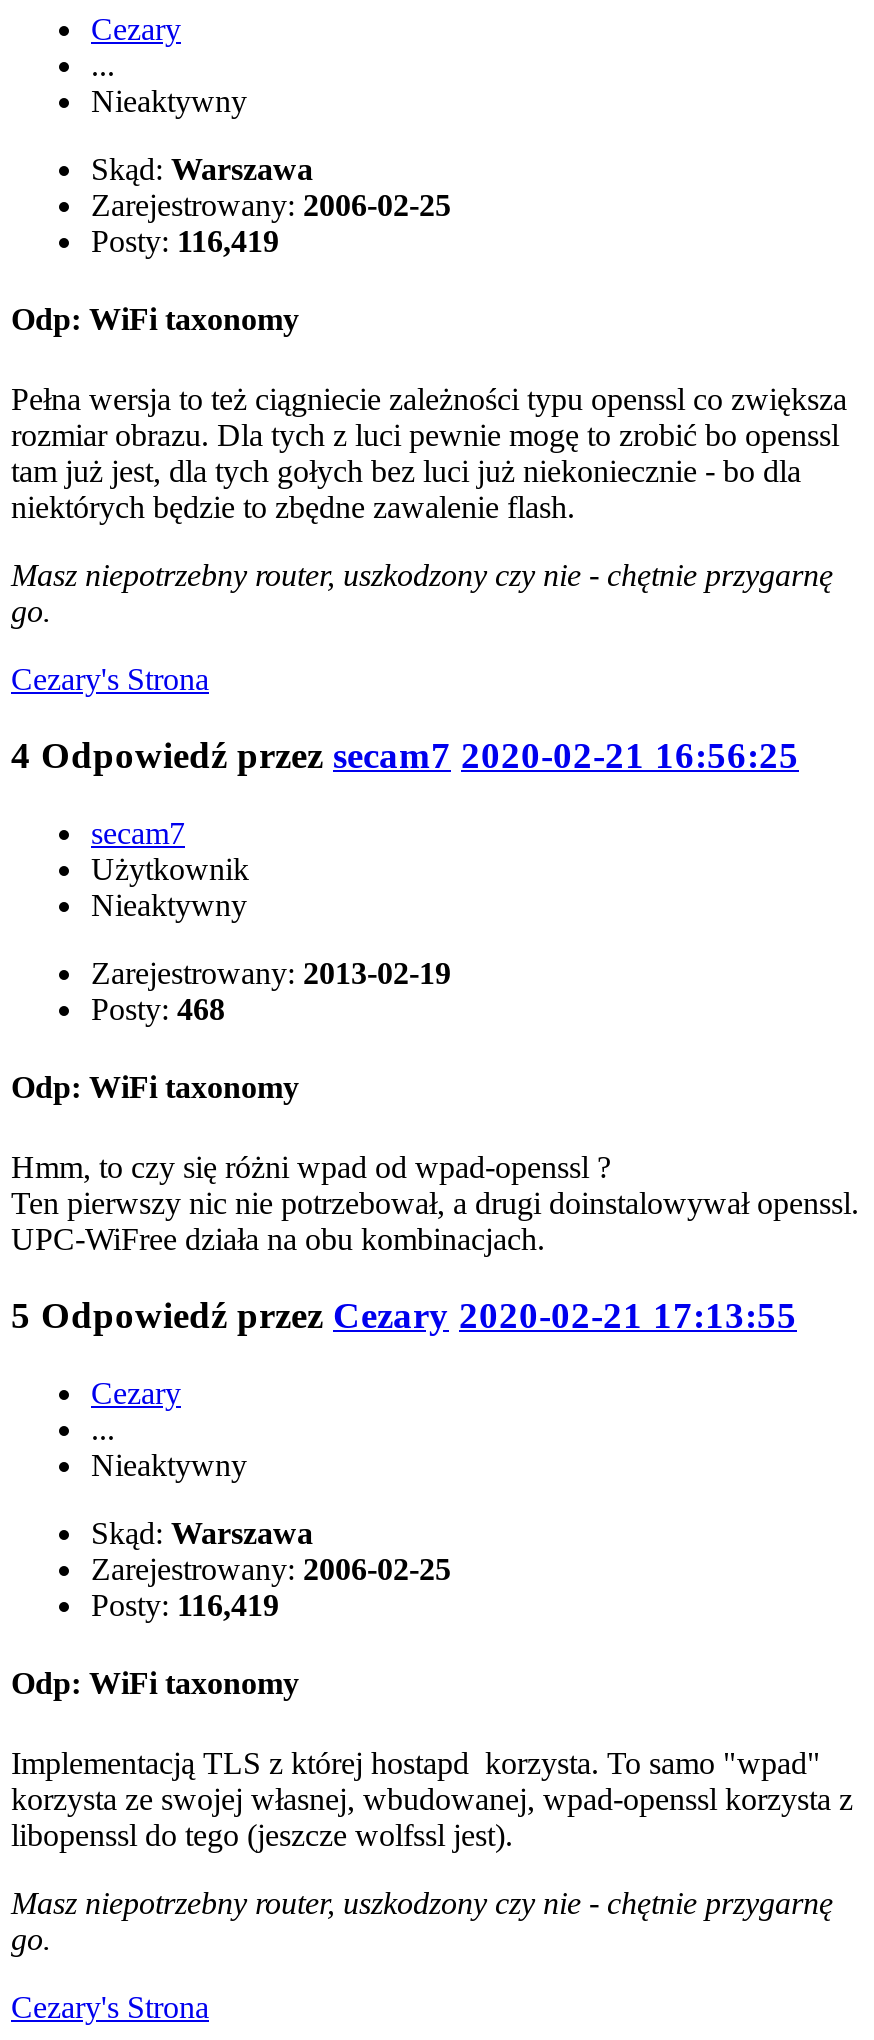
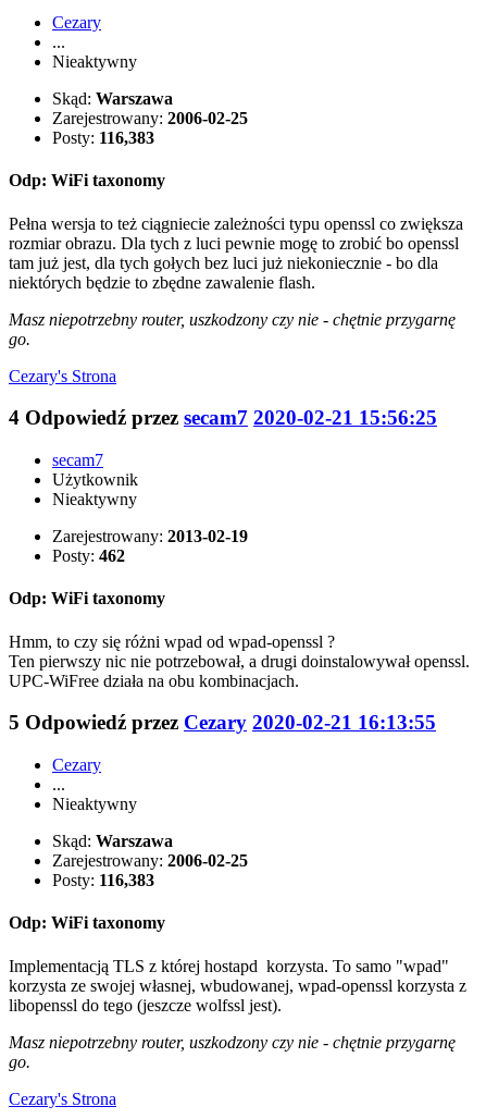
[91,224,279,258] Posty: 116,419 -> [52,129,154,147] Posty: 116,383
[11,735,799,777] 4 Odpowiedź przez secam7 2020-02-21 16:56:25 -> [9,407,437,429] 4 Odpowiedź przez secam7 2020-02-21 15:56:25
[91,992,225,1026] Posty: 468 -> [52,547,125,565] Posty: 462
[11,1295,797,1337] 5 Odpowiedź przez Cezary 2020-02-21 17:13:55 -> [9,711,436,734] 5 Odpowiedź przez Cezary 2020-02-21 16:13:55
[91,1588,279,1622] Posty: 116,419 -> [52,871,154,890] Posty: 116,383

